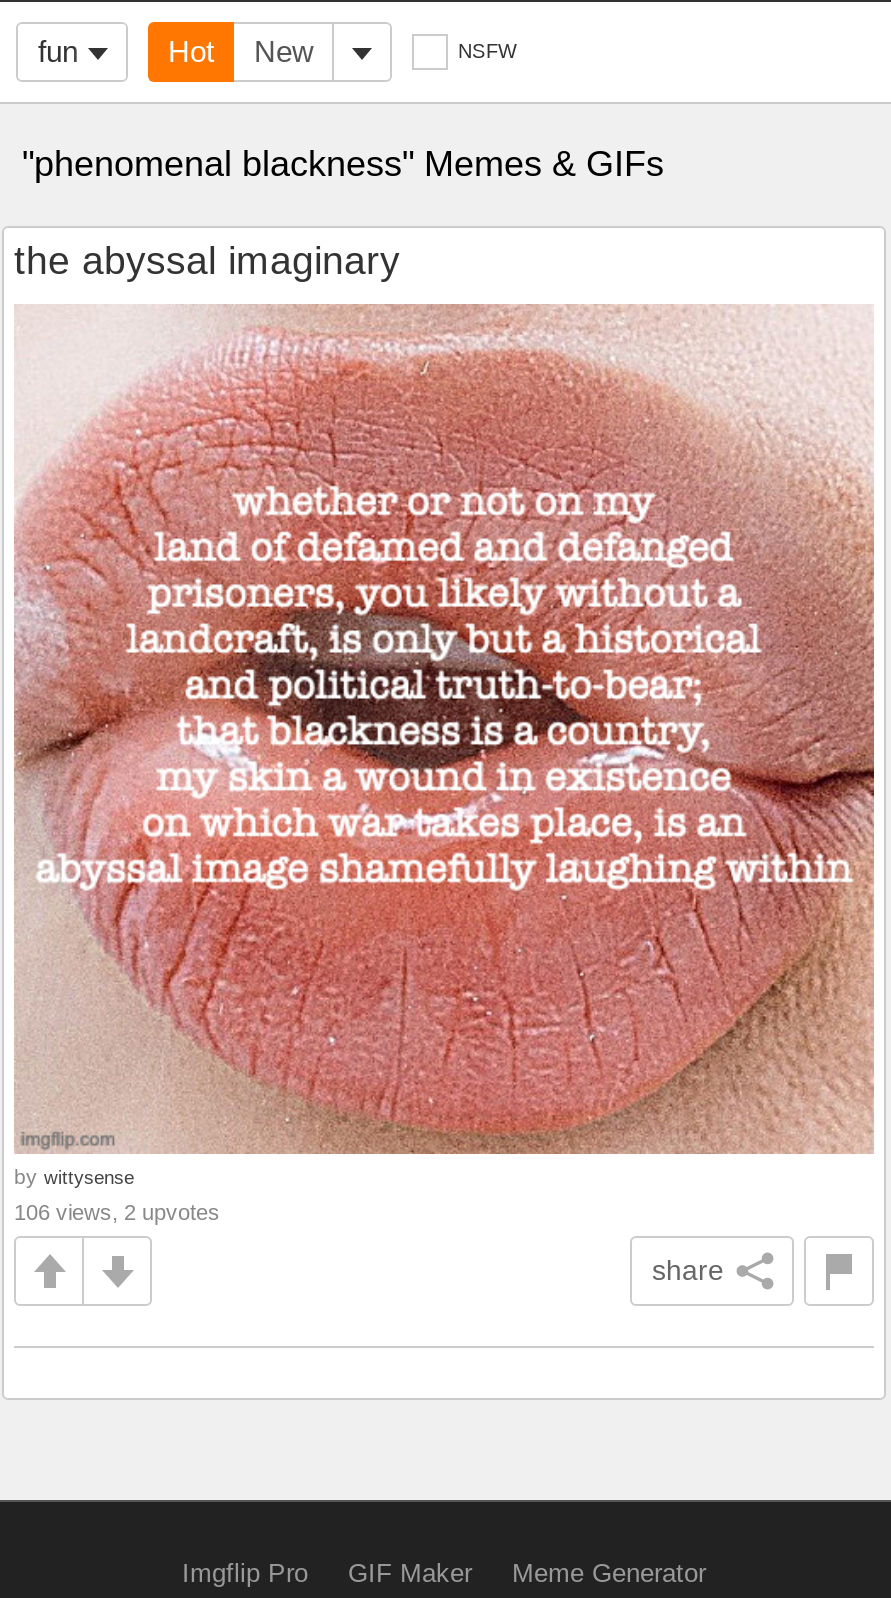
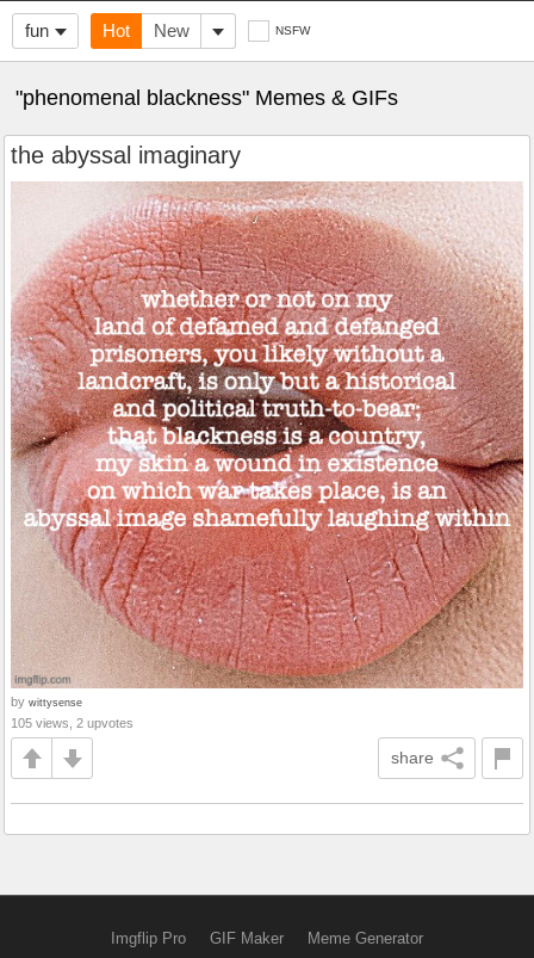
[14,1200,220,1224] 106 views, 2 upvotes -> [11,716,133,730] 105 views, 2 upvotes

